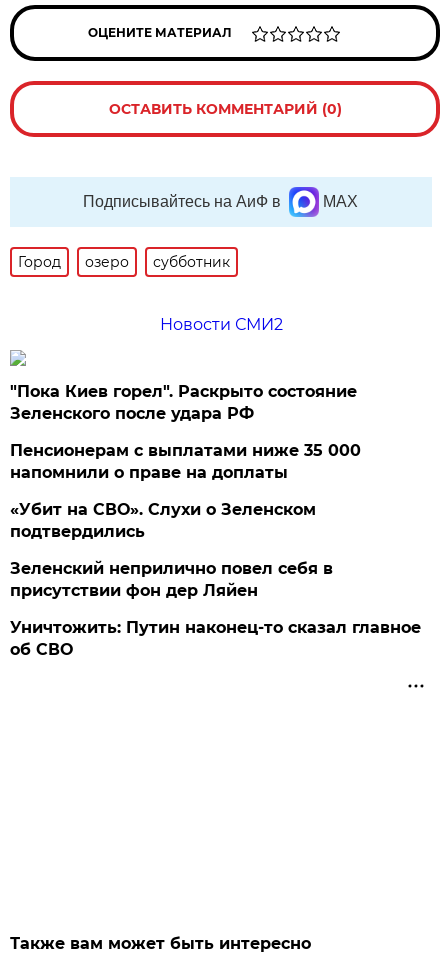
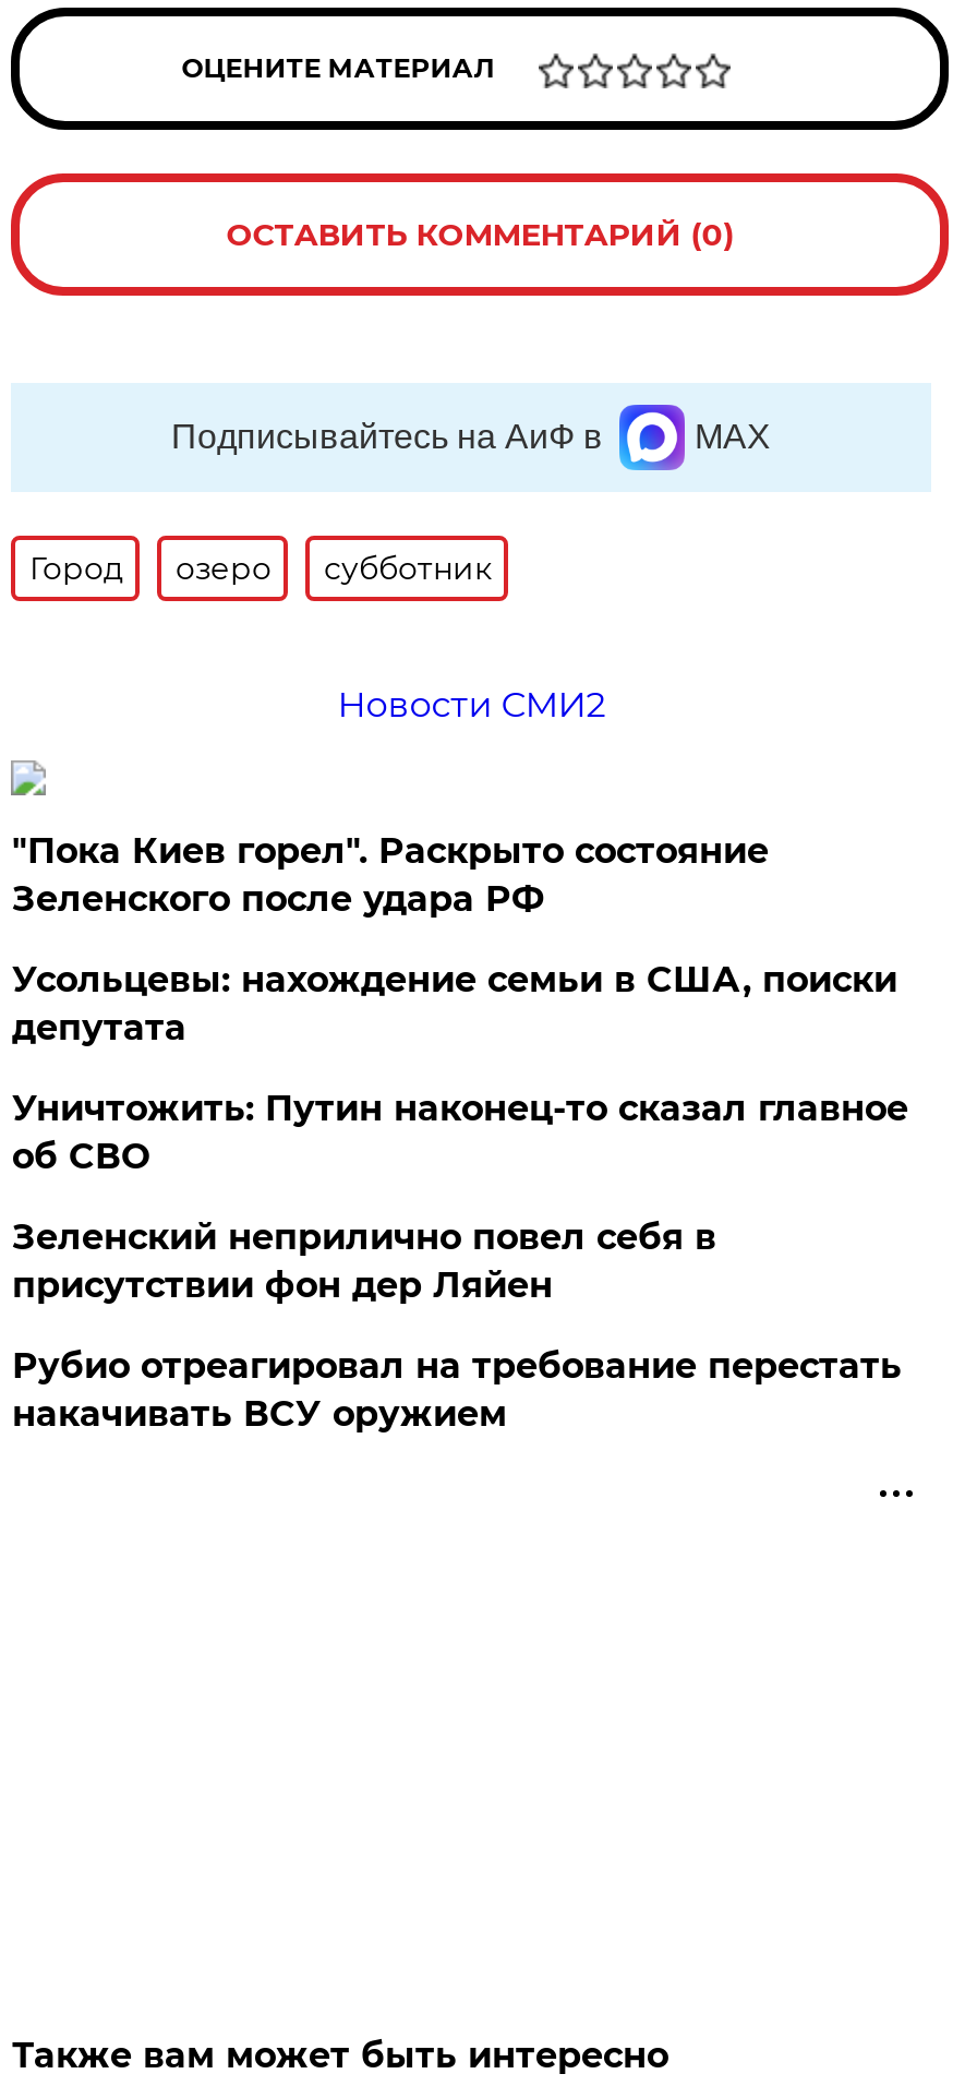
[10,441,361,482] Пенсионерам с выплатами ниже 35 000 | напомнили о праве на доплаты -> [12,959,897,1048] Усольцевы: нахождение семьи в США, поиски | депутата
[10,500,316,541] «Убит на СВО». Слухи о Зеленском | подтвердились -> none
none -> [12,1345,902,1435] Рубио отреагировал на требование перестать | накачивать ВСУ оружием
moved [10,618,421,659] -> [12,1088,908,1177]: Уничтожить: Путин наконец-то сказал главное | об СВО

